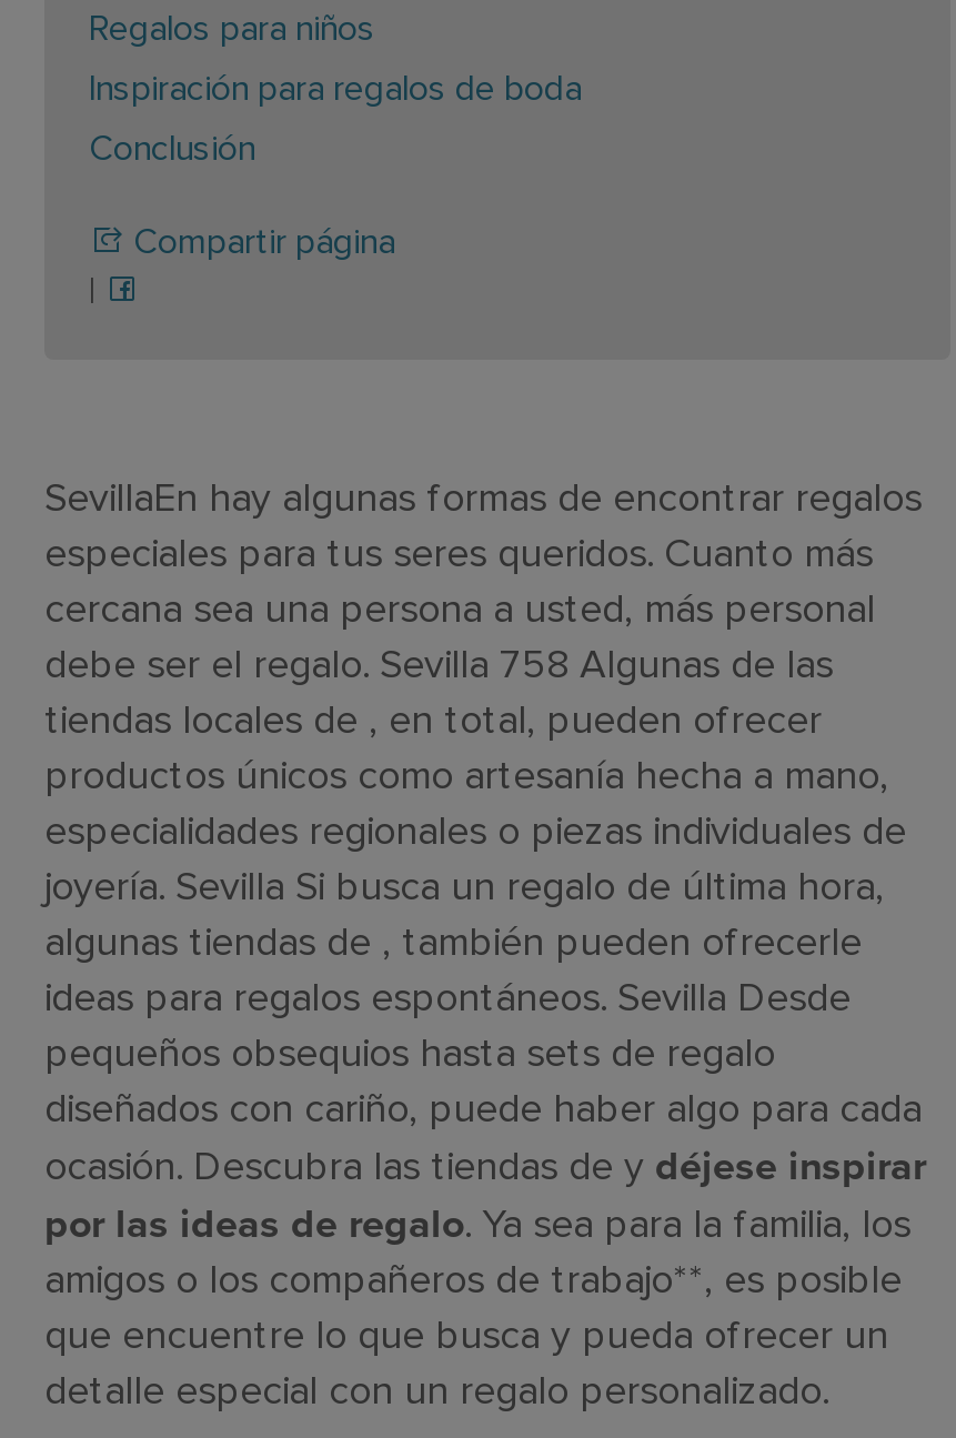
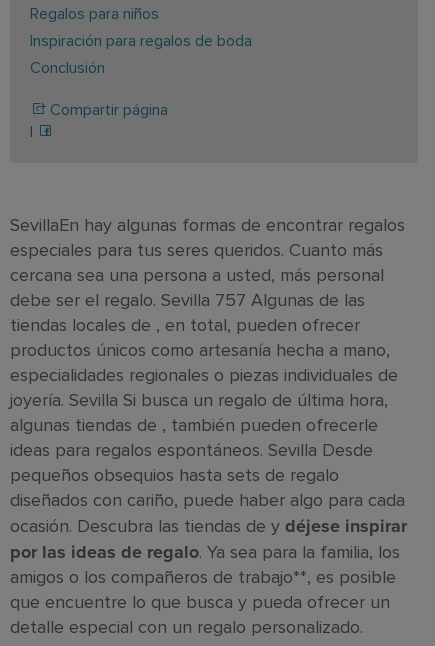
[44,646,833,686] debe ser el regalo. Sevilla 758 Algunas de las -> [10,291,365,309] debe ser el regalo. Sevilla 757 Algunas de las

